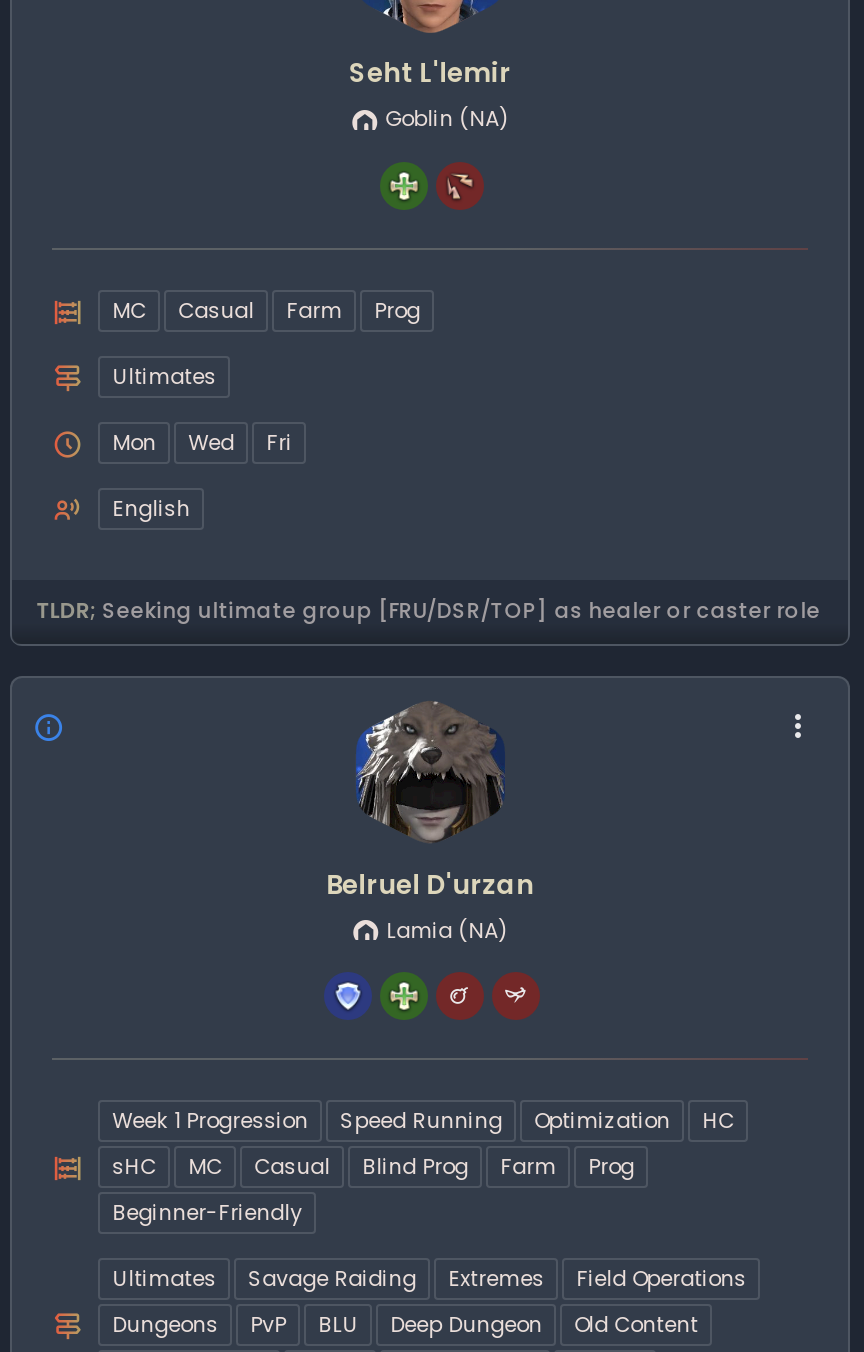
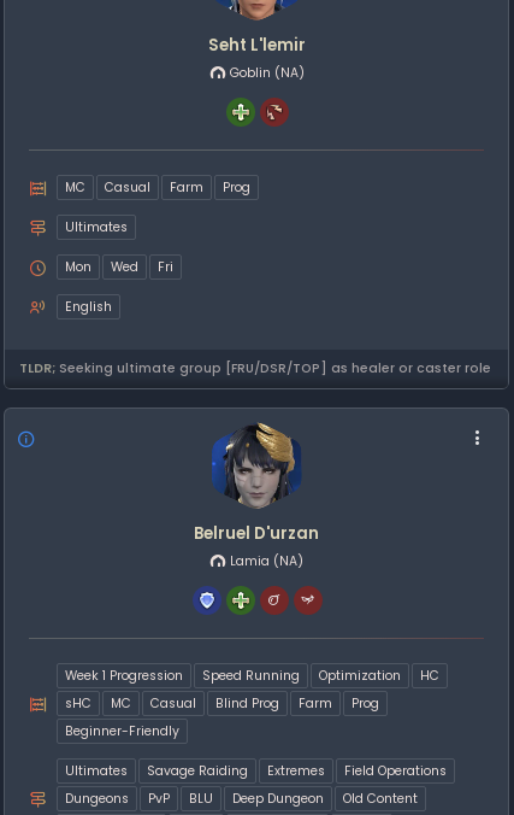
[356,700,504,840] [image] -> [212,423,302,508] [image]

